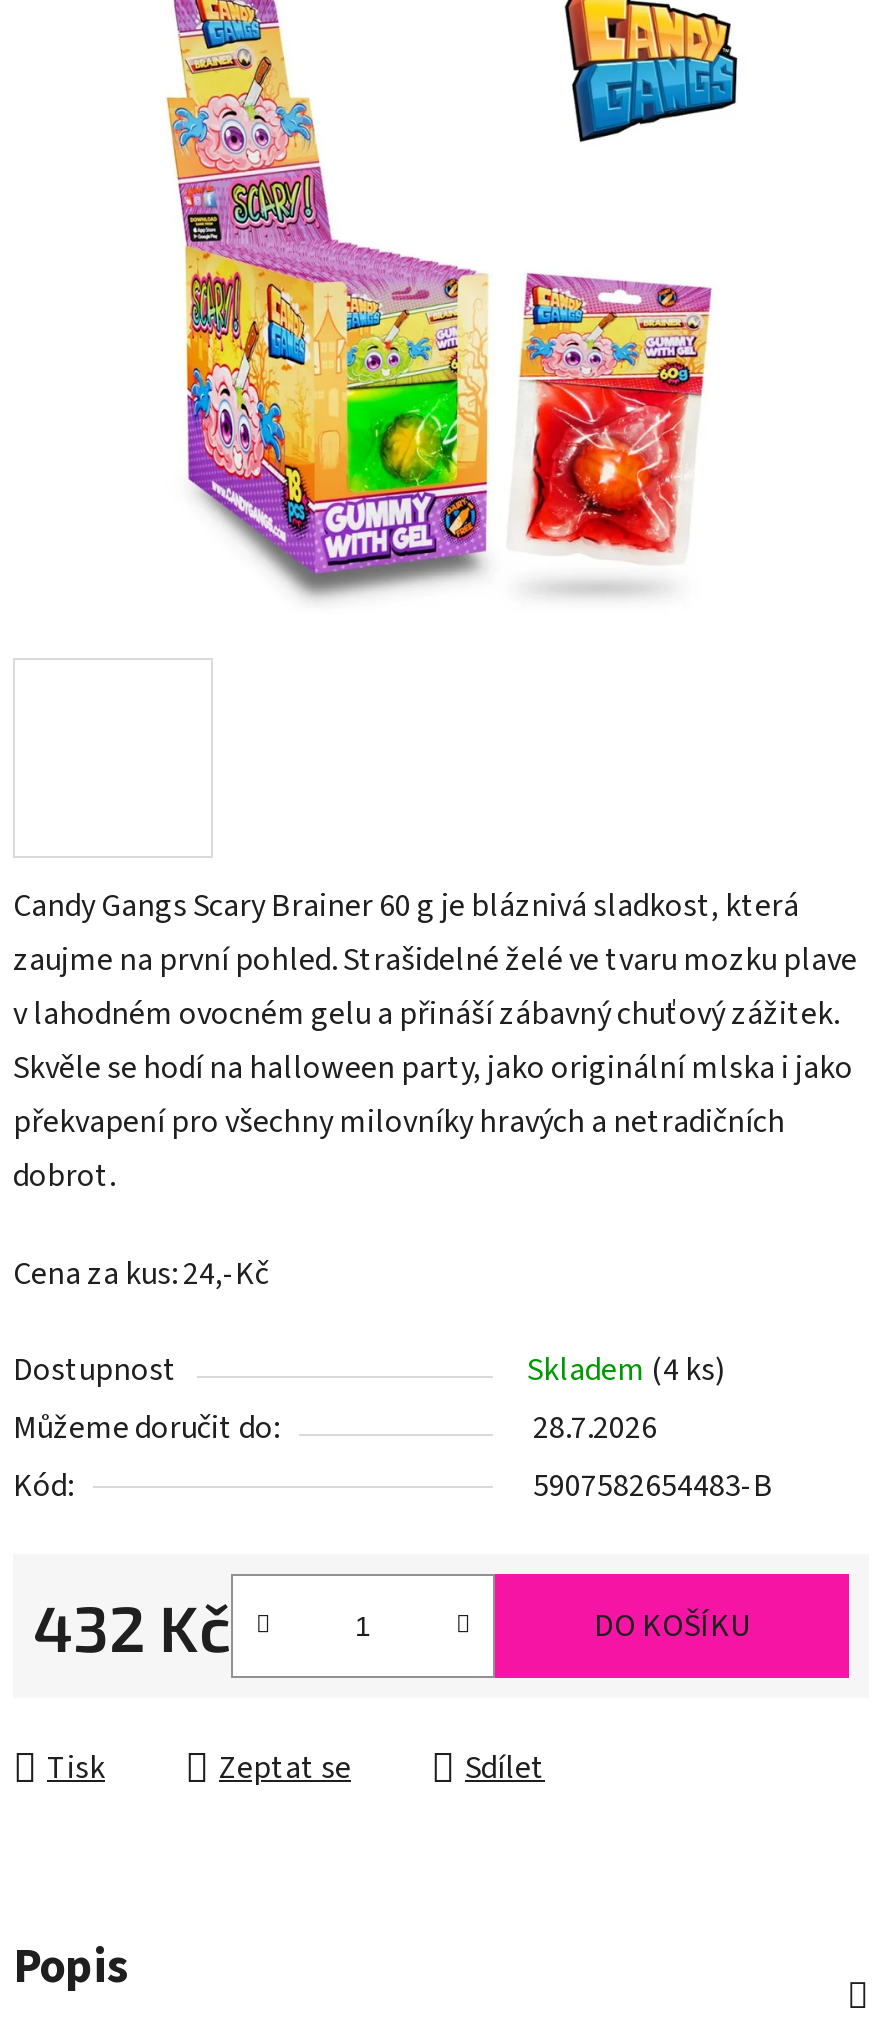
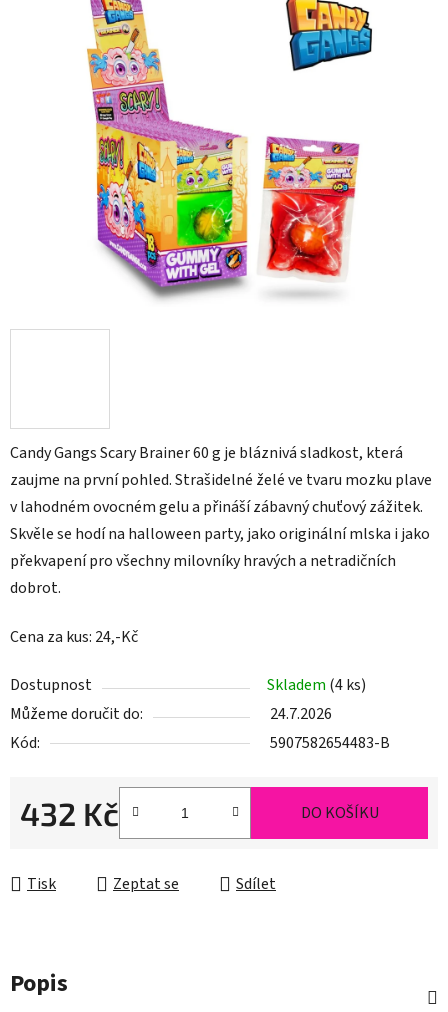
[533,1406,657,1450] 28.7.2026 -> [270,703,332,725] 24.7.2026

